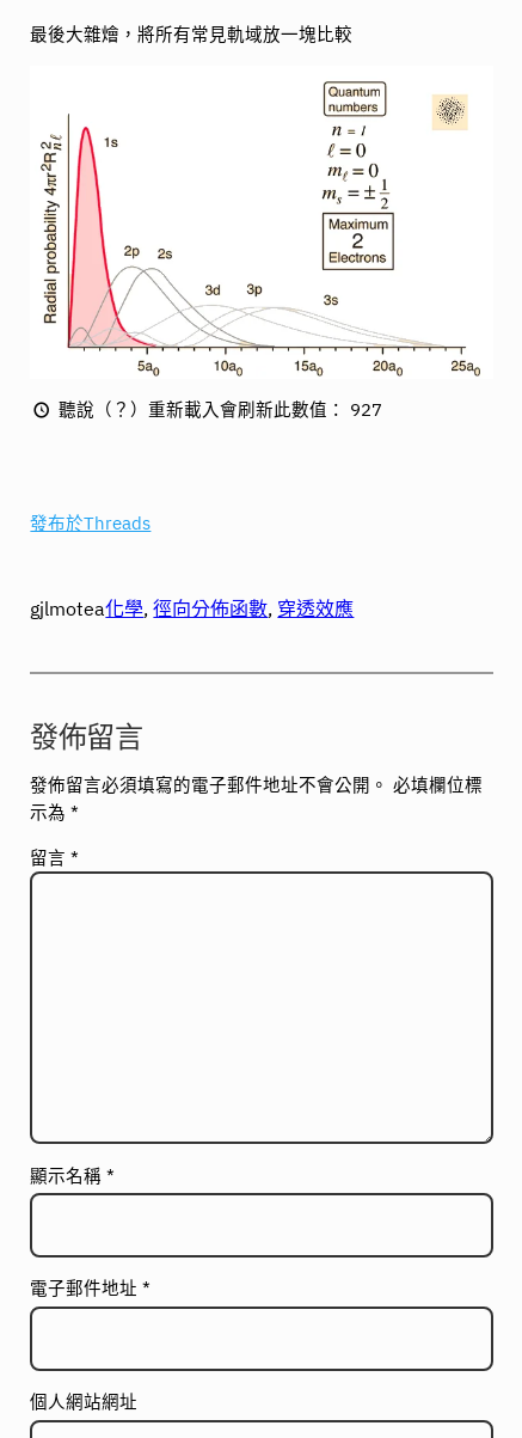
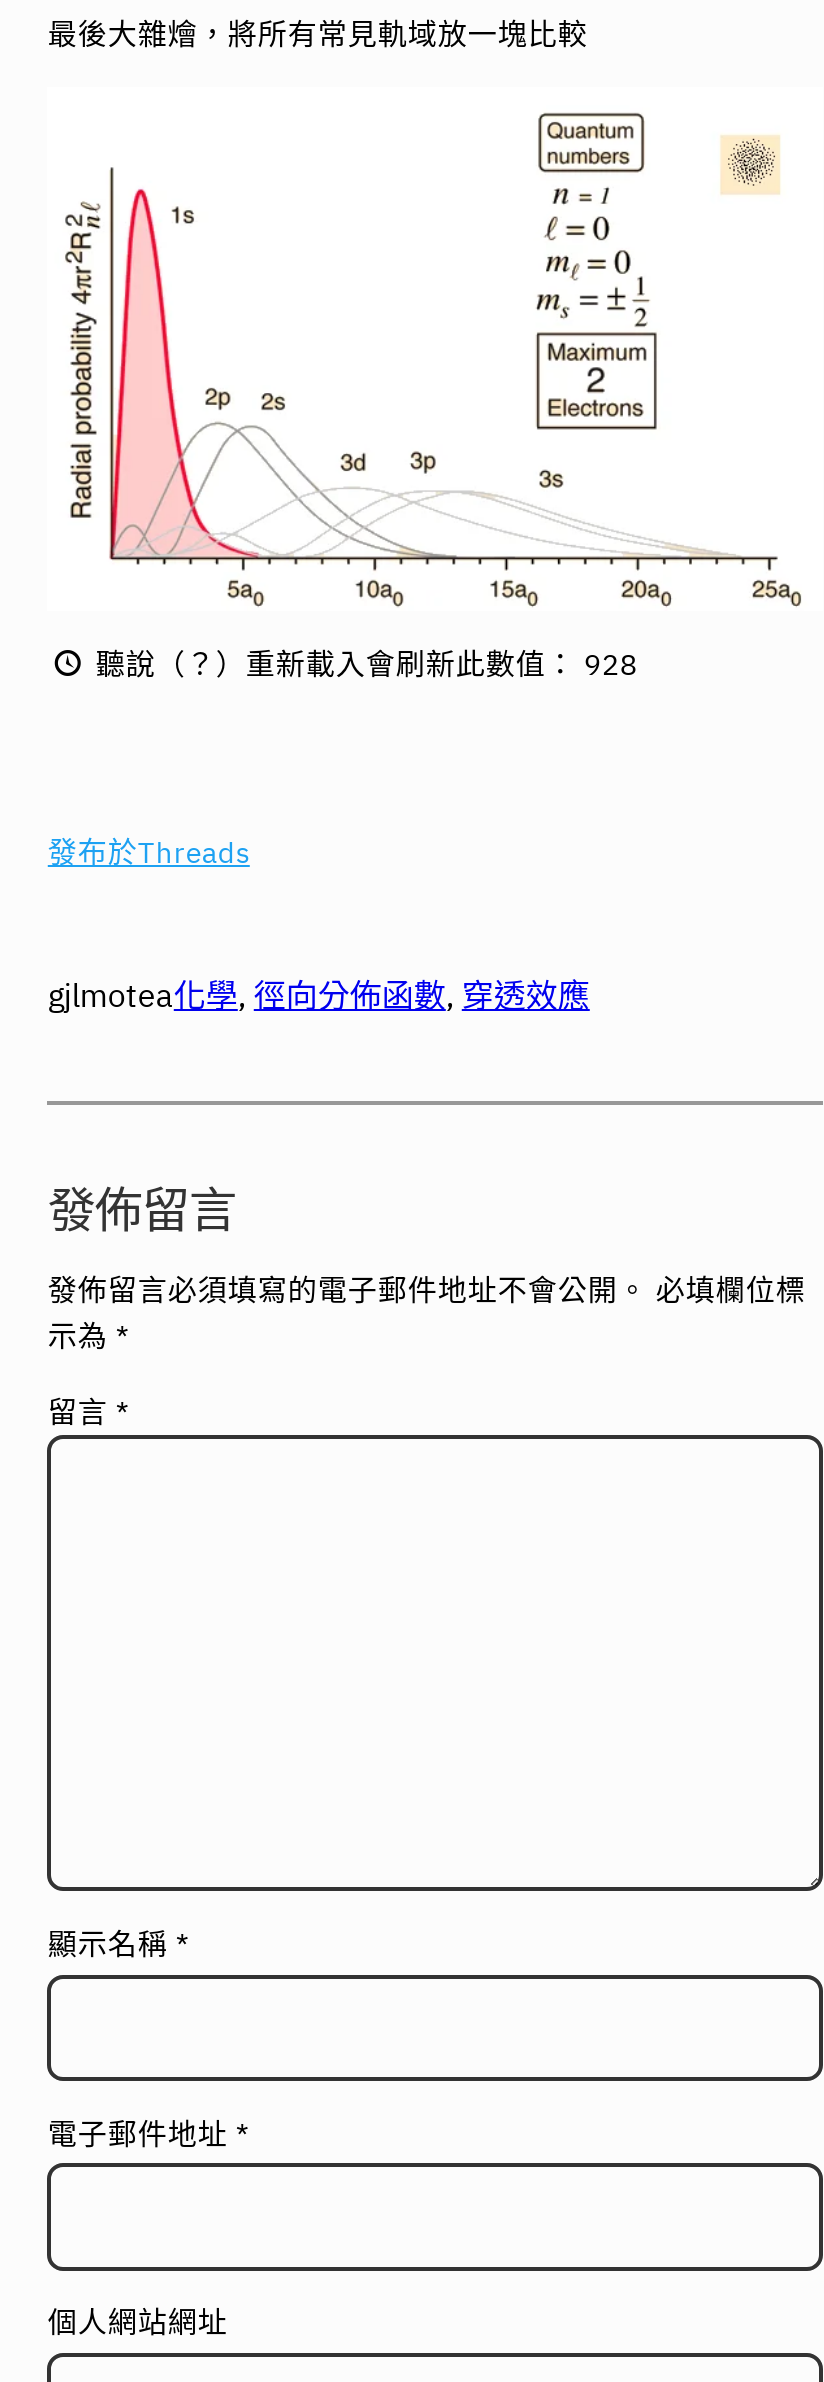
[59,399,383,421] 聽說（？）重新載入會刷新此數值： 927 -> [96,644,638,682] 聽說（？）重新載入會刷新此數值： 928

